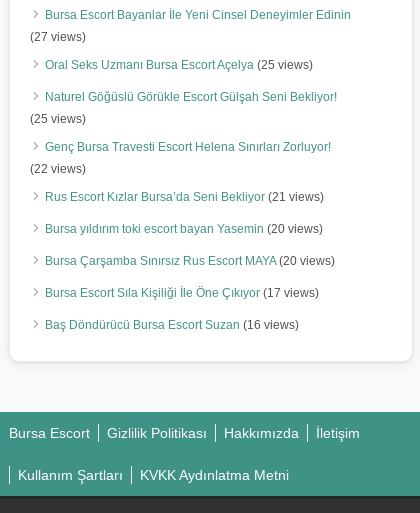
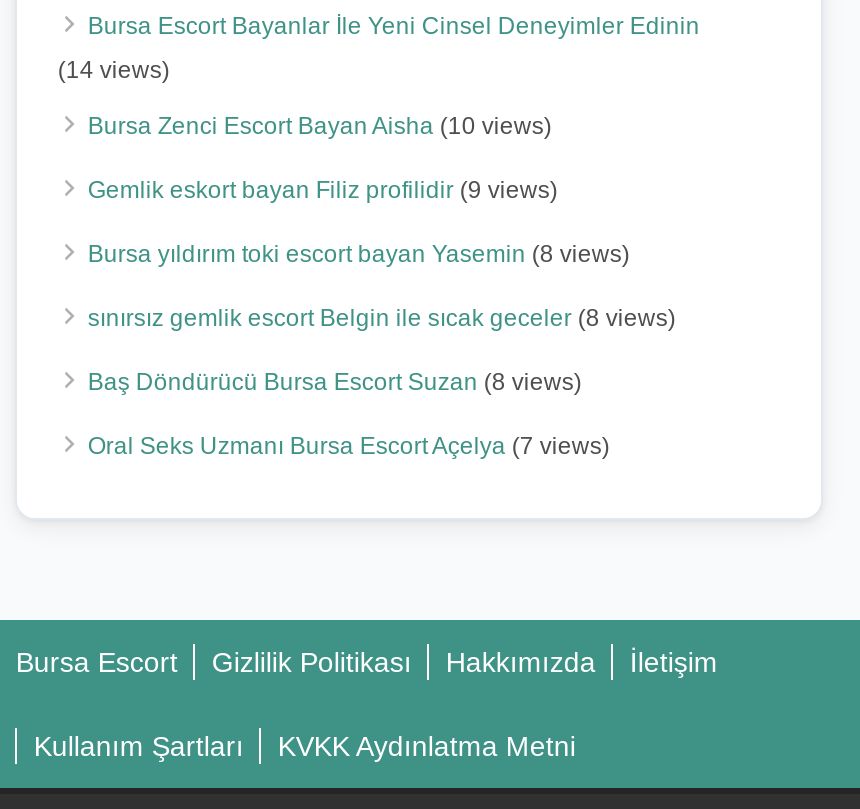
[30,30,337,332] (27 views) | Oral Seks Uzmanı Bursa Escort Açelya (25 views) | Naturel Göğüslü Görükle Escort Gülşah Seni Bekliyor! | (25 views) | Genç Bursa Travesti Escort Helena Sınırları Zorluyor! | (22 views) | Rus Escort Kızlar Bursa’da Seni Bekliyor (21 views) | Bursa yıldırım toki escort bayan Yasemin (20 views) | Bursa Çarşamba Sınırsız Rus Escort MAYA (20 views) | Bursa Escort Sıla Kişiliği İle Öne Çıkıyor (17 views) | Baş Döndürücü Bursa Escort Suzan (16 views) -> [58,56,676,460] (14 views) | Bursa Zenci Escort Bayan Aisha (10 views) | Gemlik eskort bayan Filiz profilidir (9 views) | Bursa yıldırım toki escort bayan Yasemin (8 views) | sınırsız gemlik escort Belgin ile sıcak geceler (8 views) | Baş Döndürücü Bursa Escort Suzan (8 views) | Oral Seks Uzmanı Bursa Escort Açelya (7 views)

